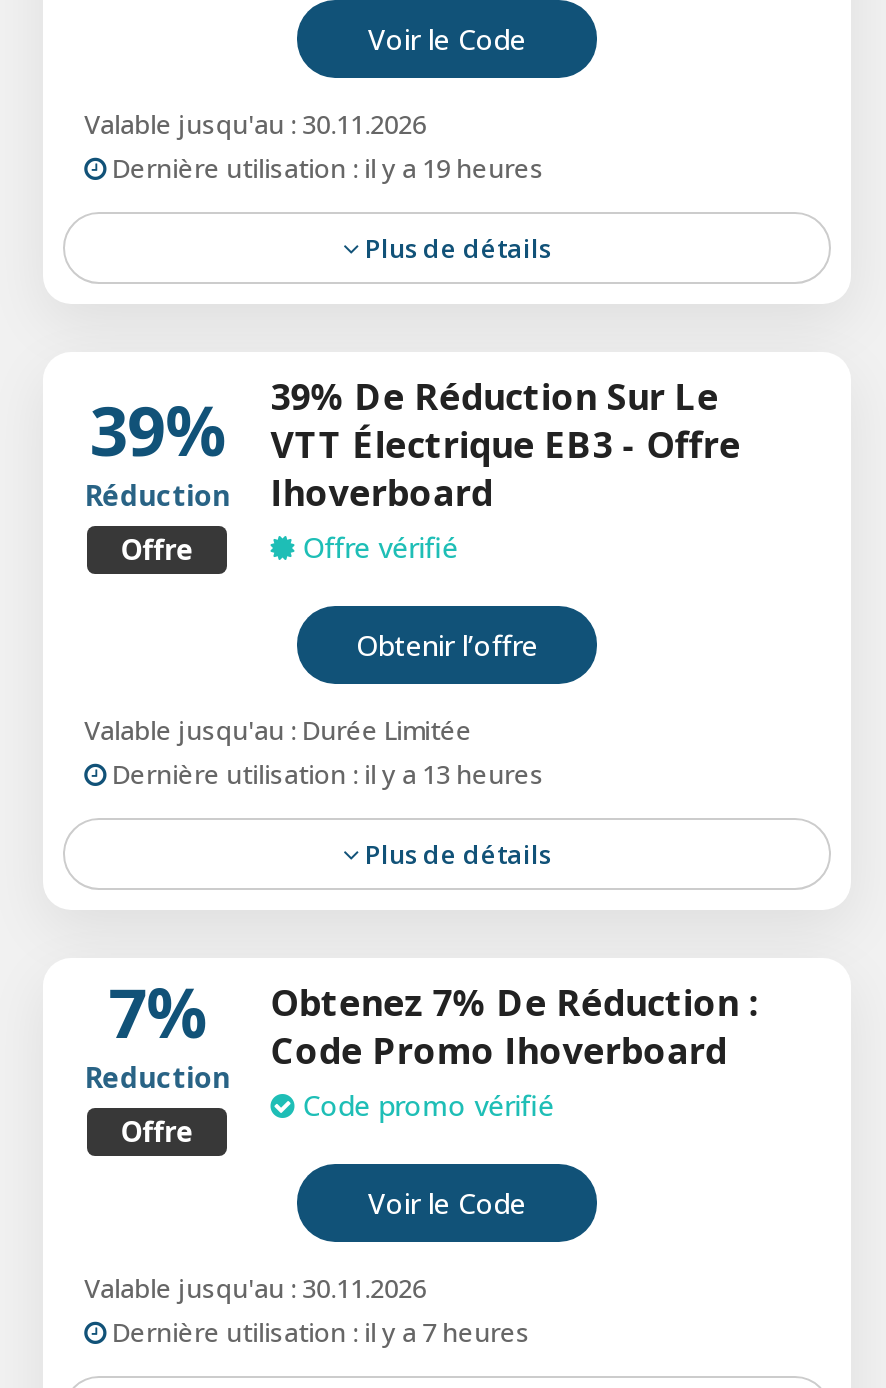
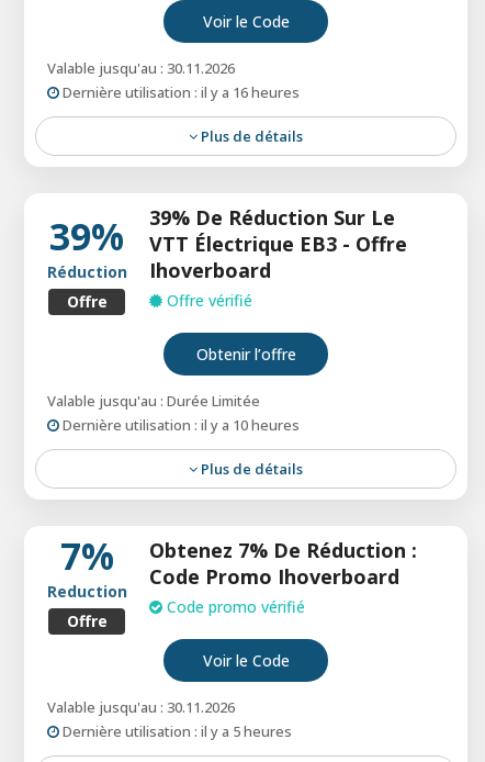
[112,150,544,186] Dernière utilisation : il y a 19 heures -> [62,82,299,102] Dernière utilisation : il y a 16 heures
[112,756,544,792] Dernière utilisation : il y a 13 heures -> [62,415,299,435] Dernière utilisation : il y a 10 heures
[112,1314,530,1350] Dernière utilisation : il y a 7 heures -> [62,721,291,741] Dernière utilisation : il y a 5 heures

